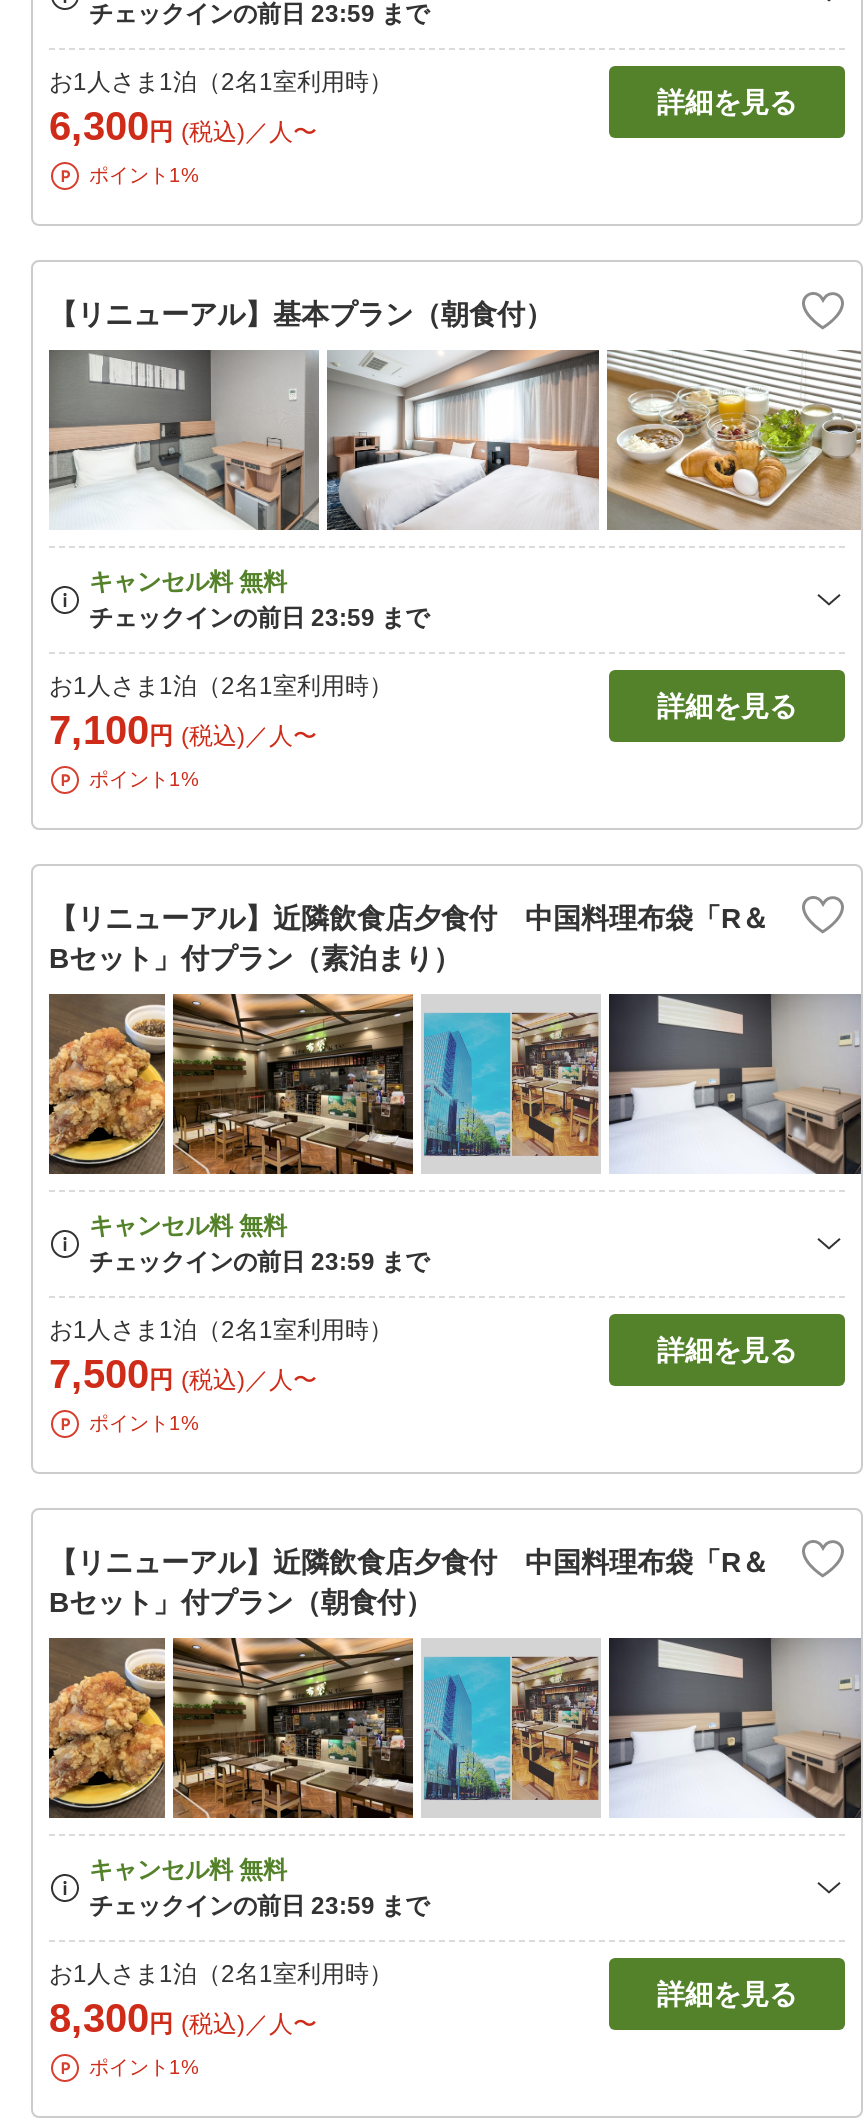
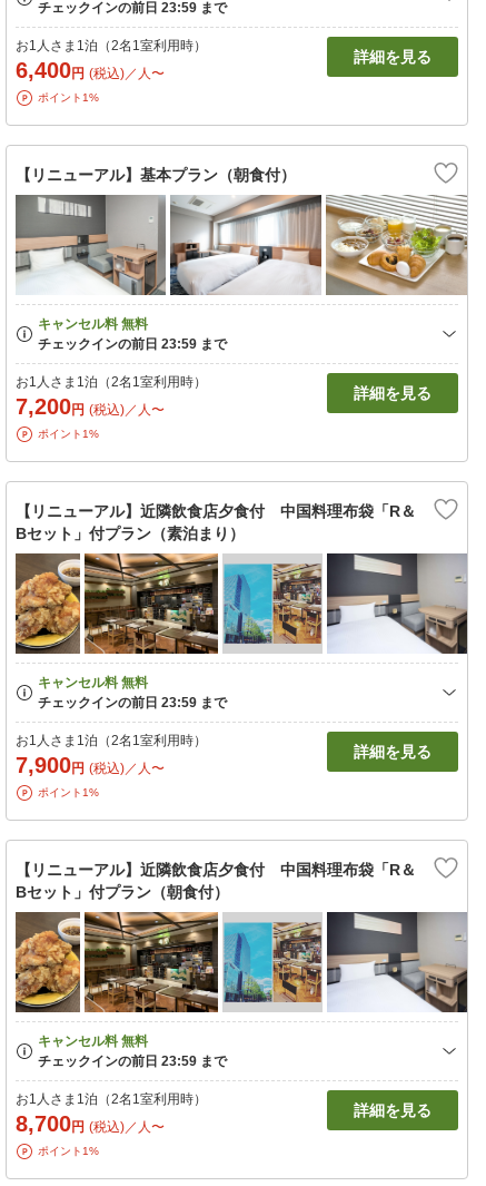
[49,104,317,148] 6,300円 (税込)／人〜 -> [16,58,165,82] 6,400円 (税込)／人〜
[49,708,317,752] 7,100円 (税込)／人〜 -> [16,394,165,419] 7,200円 (税込)／人〜
[49,1352,317,1396] 7,500円 (税込)／人〜 -> [16,753,165,777] 7,900円 (税込)／人〜
[49,1996,317,2040] 8,300円 (税込)／人〜 -> [16,1111,165,1136] 8,700円 (税込)／人〜

